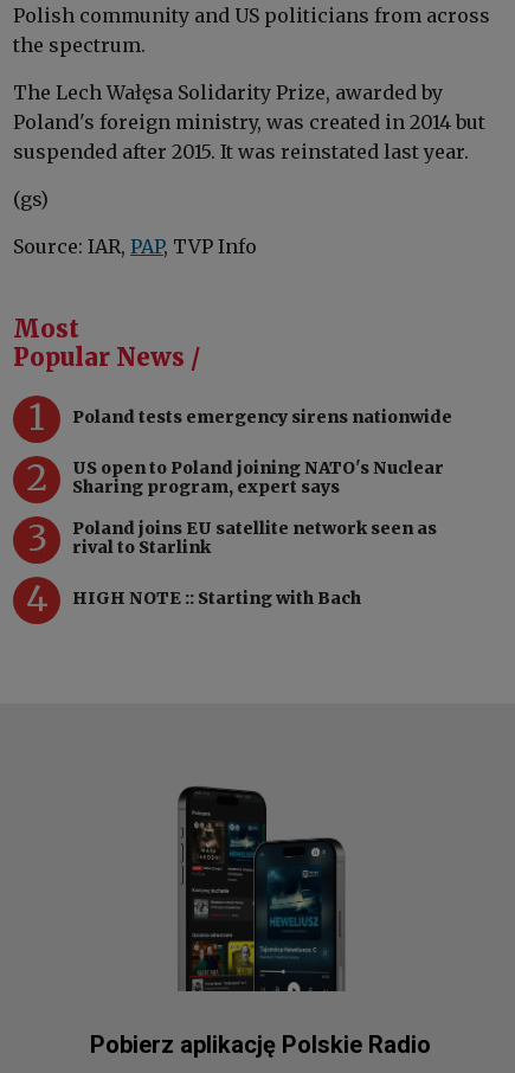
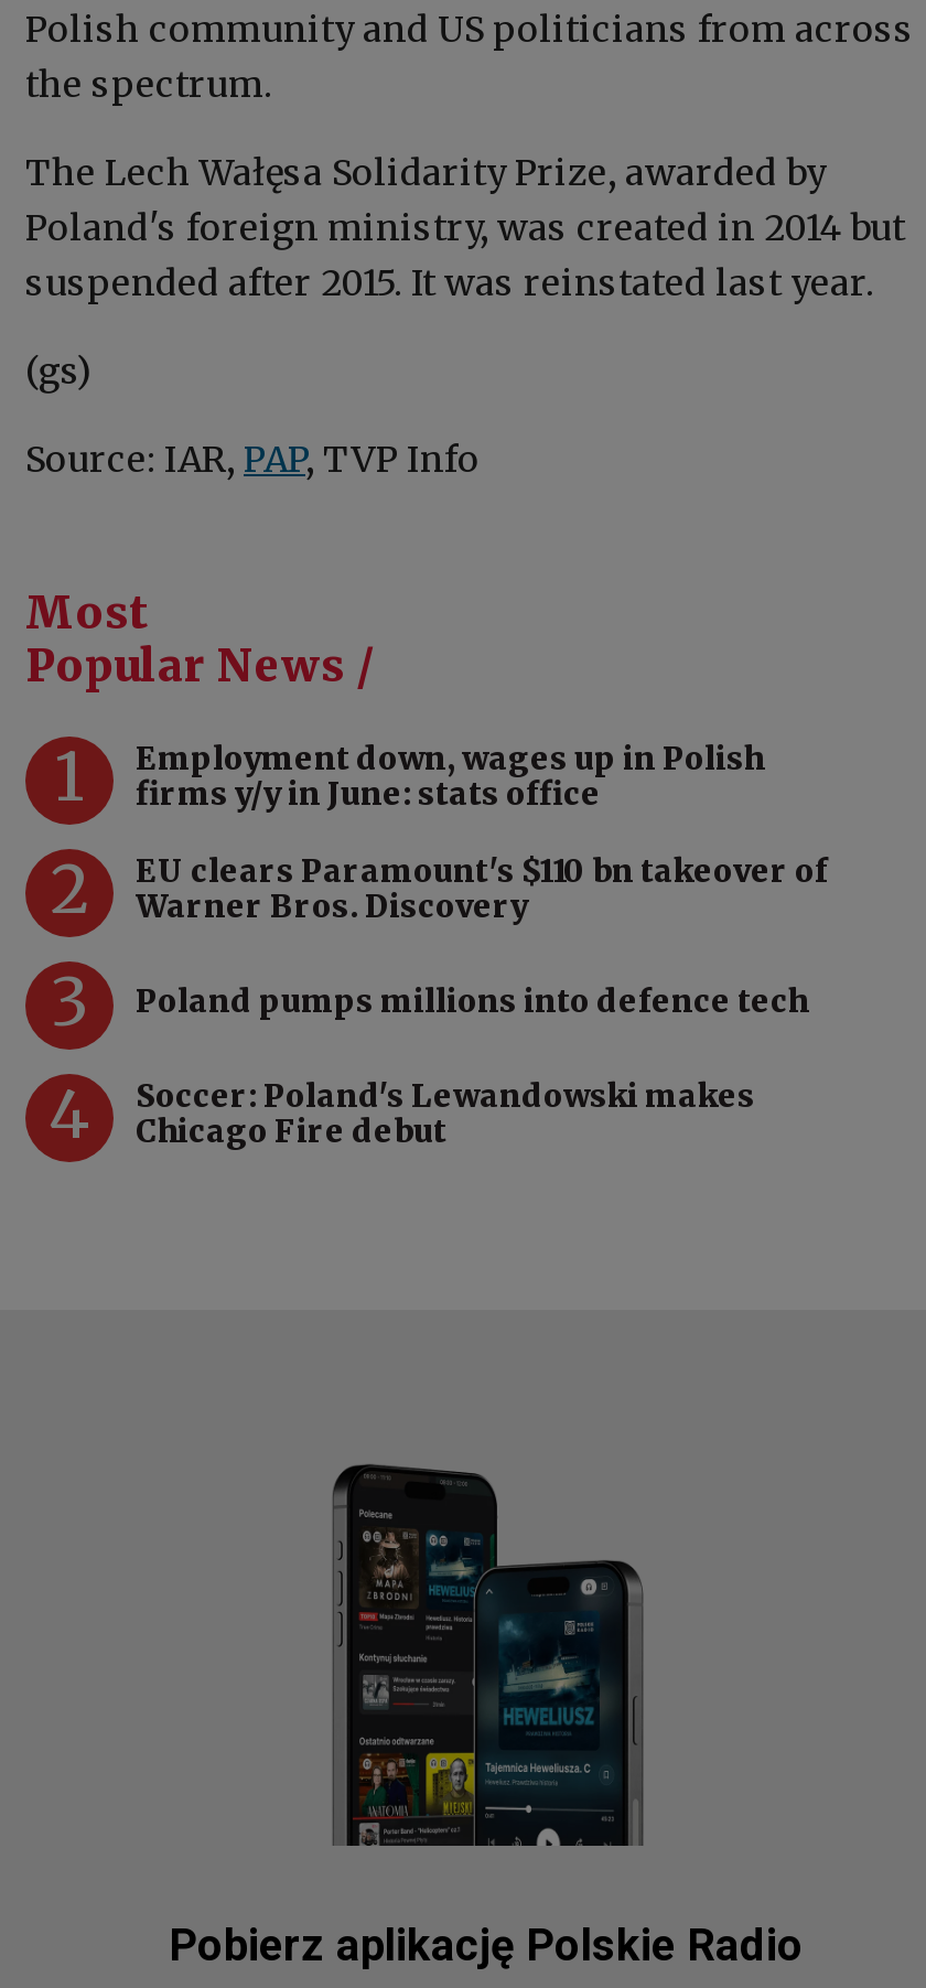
[72,406,452,427] Poland tests emergency sirens nationwide -> [136,739,764,814] Employment down, wages up in Polish | firms y/y in June: stats office
[72,457,444,497] US open to Poland joining NATO's Nuclear | Sharing program, expert says -> [136,851,828,926] EU clears Paramount's $110 bn takeover of | Warner Bros. Discovery
[72,517,437,558] Poland joins EU satellite network seen as | rival to Starlink -> [136,981,808,1021] Poland pumps millions into defence tech
[72,587,361,609] HIGH NOTE :: Starting with Bach -> [136,1076,755,1151] Soccer: Poland's Lewandowski makes | Chicago Fire debut

